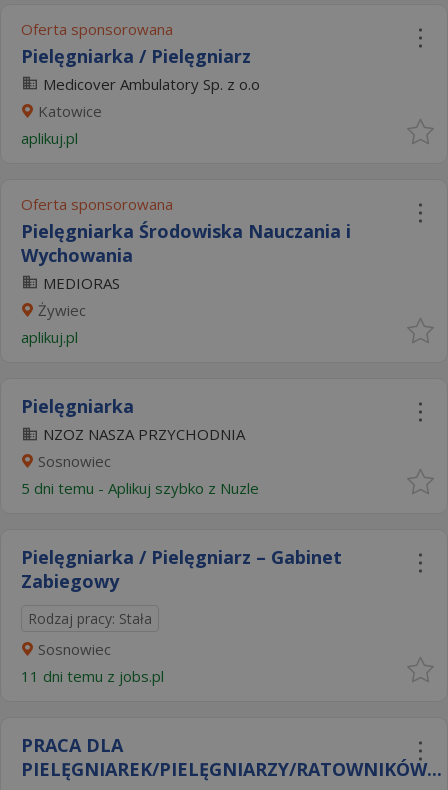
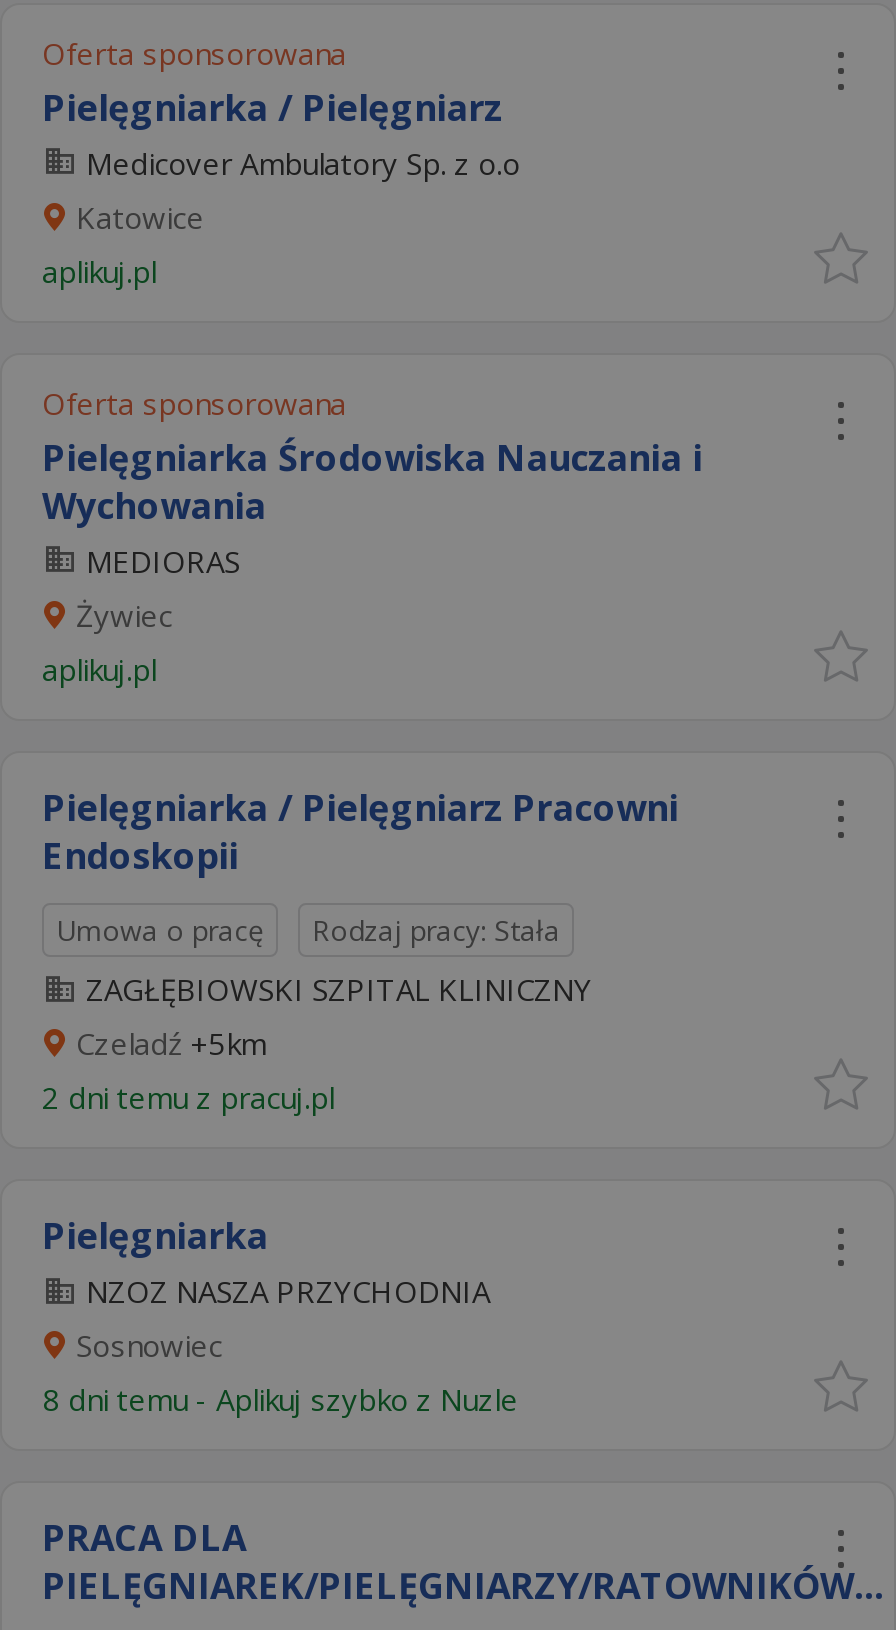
none -> [42,783,678,1117] Pielęgniarka / Pielęgniarz Pracowni | Endoskopii | Umowa o pracę | ZAGŁĘBIOWSKI SZPITAL KLINICZNY | Czeladź +5km | 2 dni temu z pracuj.pl
moved [21,394,245,471] -> [42,1211,490,1365]: Pielęgniarka | NZOZ NASZA PRZYCHODNIA | Sosnowiec
[21,478,342,686] 5 dni temu - Aplikuj szybko z Nuzle | Pielęgniarka / Pielęgniarz – Gabinet | Zabiegowy | Sosnowiec | 11 dni temu z jobs.pl -> [42,1379,534,1419] 8 dni temu - Aplikuj szybko z Nuzle
moved [28,609,152,628] -> [312,911,560,949]: Rodzaj pracy: Stała

